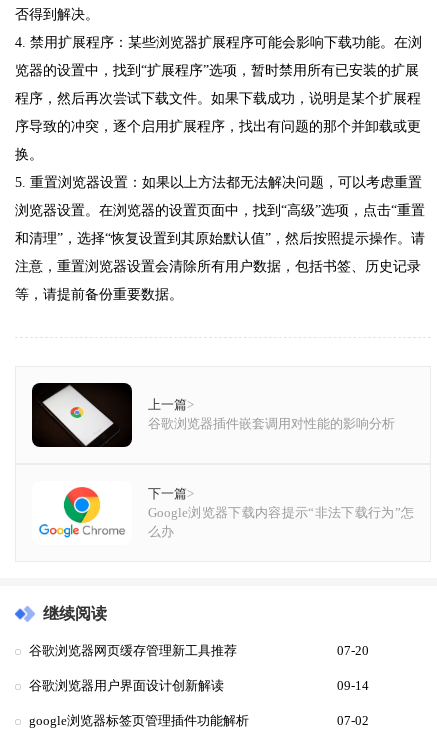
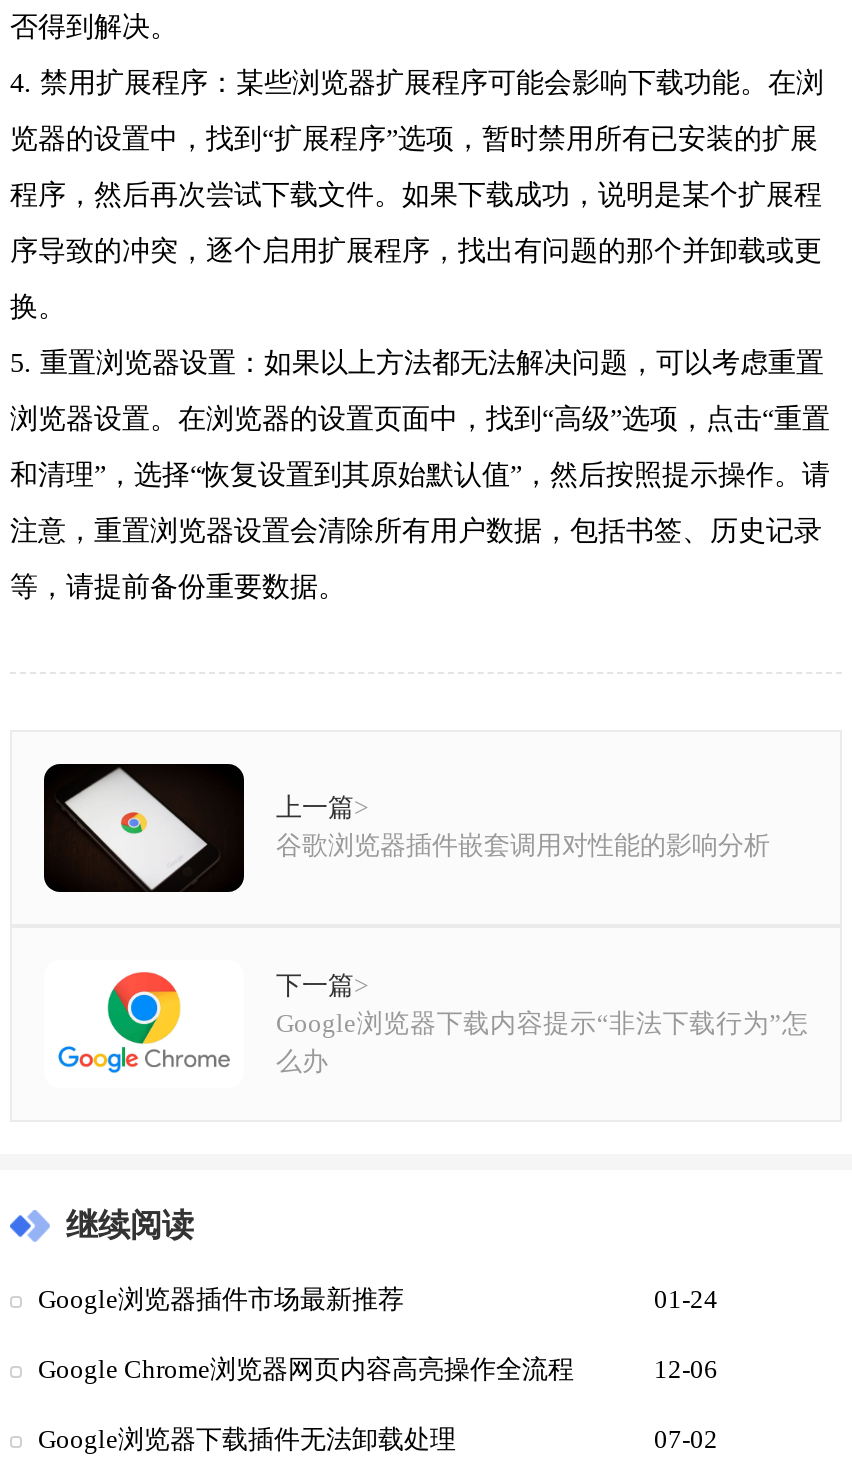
[29,644,369,658] 谷歌浏览器网页缓存管理新工具推荐 | 07-20 -> [38,1286,718,1314] Google浏览器插件市场最新推荐 | 01-24
[29,679,369,693] 谷歌浏览器用户界面设计创新解读 | 09-14 -> [38,1356,718,1384] Google Chrome浏览器网页内容高亮操作全流程 | 12-06
[29,714,249,728] google浏览器标签页管理插件功能解析 -> [38,1426,456,1454] Google浏览器下载插件无法卸载处理

